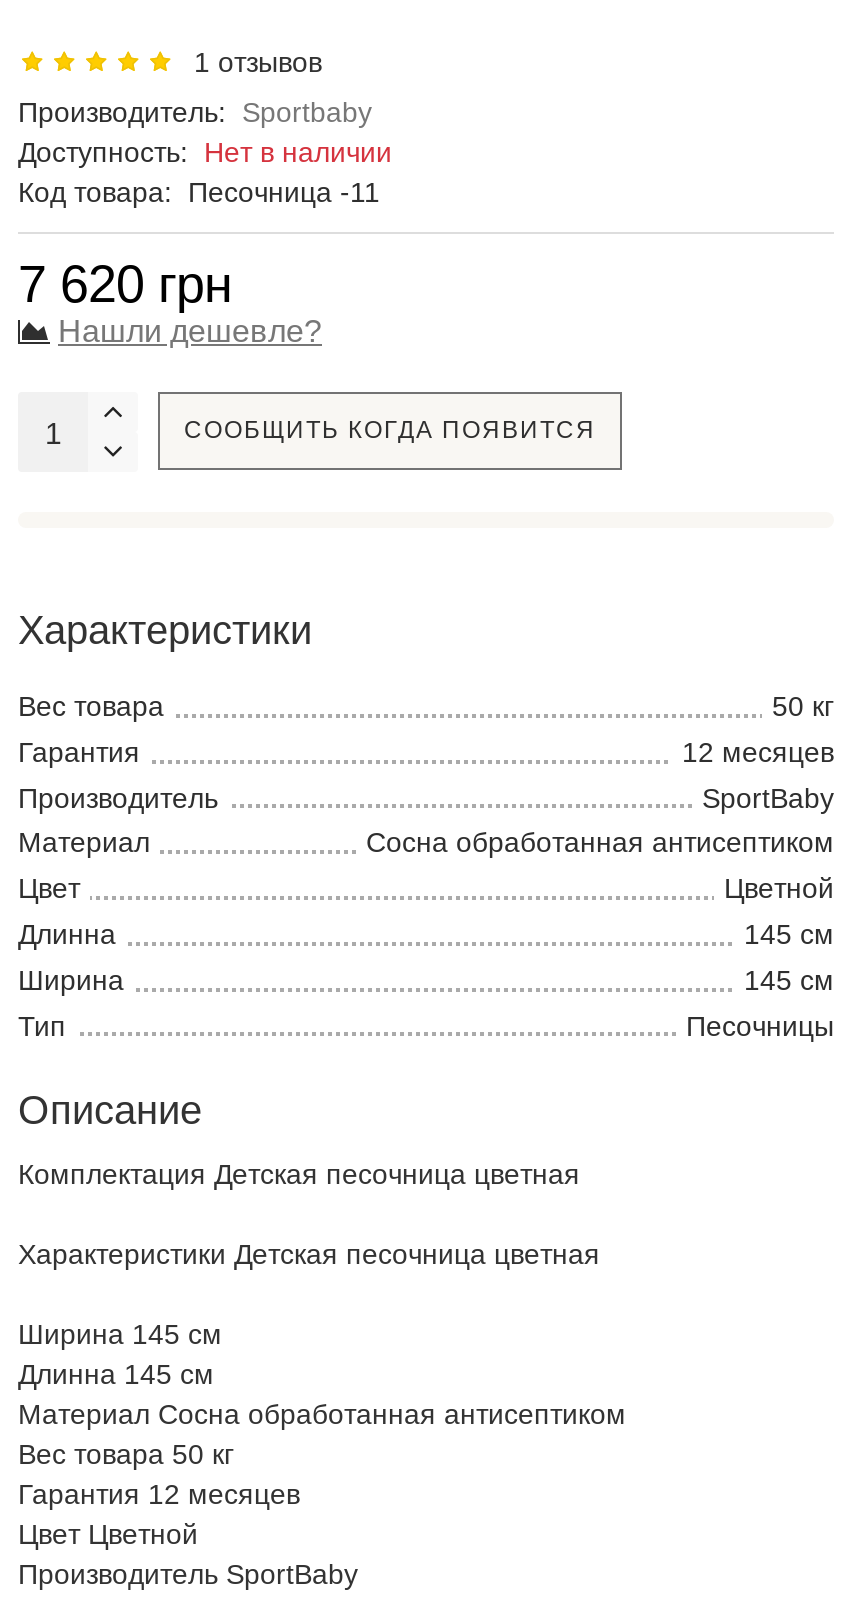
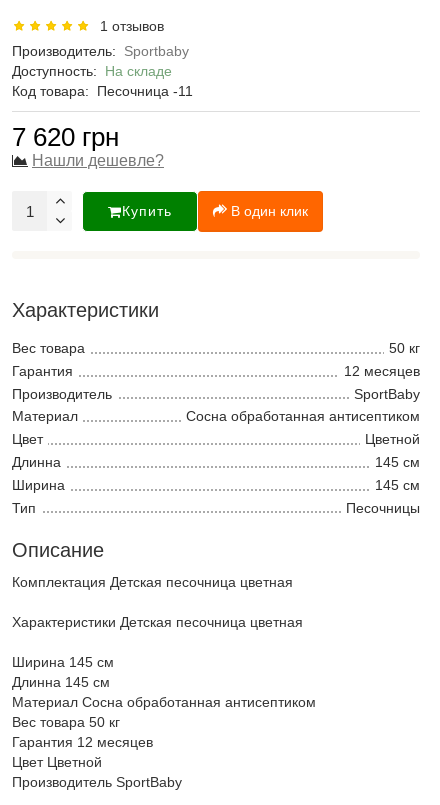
[18,136,392,168] Доступность: Нет в наличии -> [12,63,172,79] Доступность: На складе
[184,416,596,444] СООБЩИТЬ КОГДА ПОЯВИТСЯ -> [122,203,308,219] Купить | В один клик

